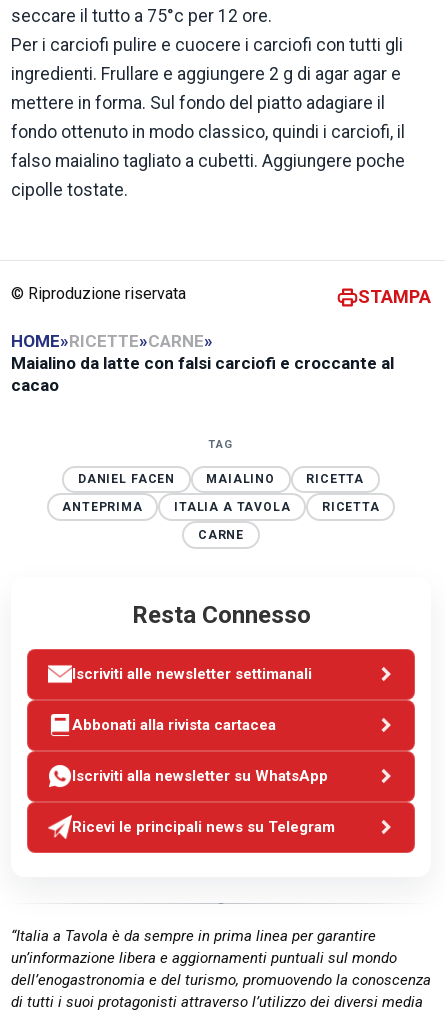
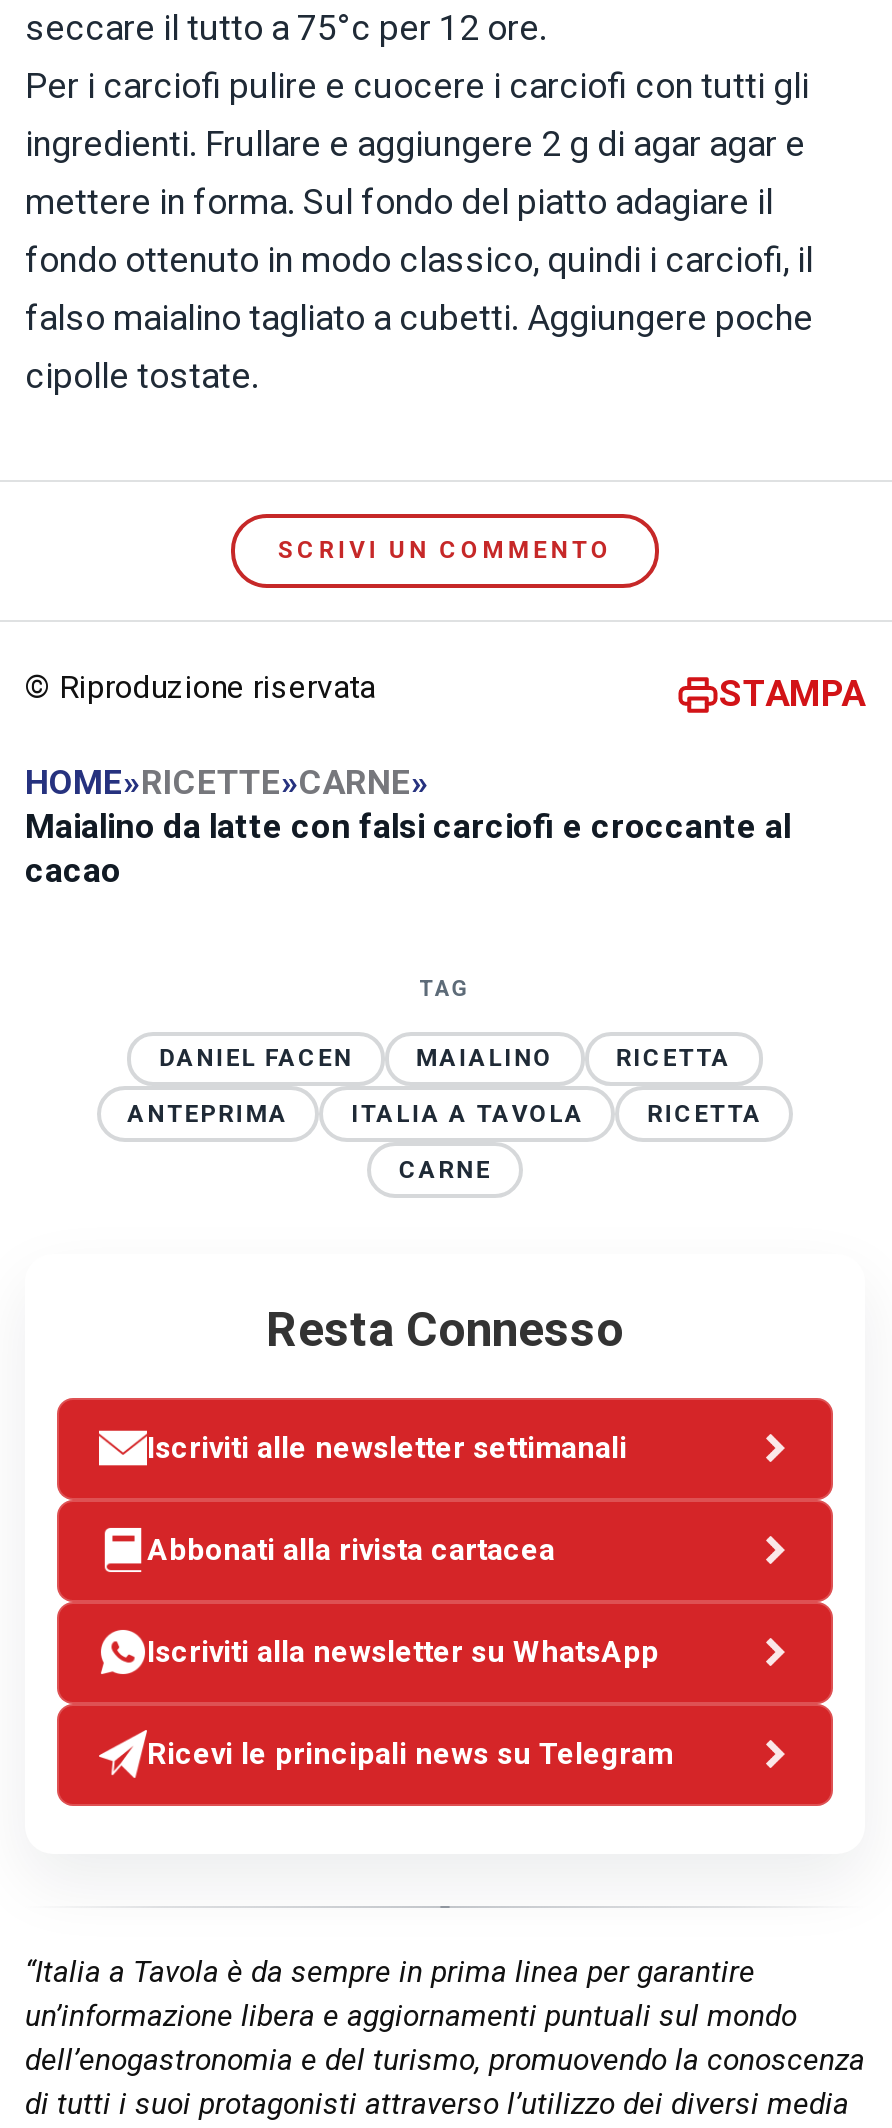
none -> [278,536,612,564] SCRIVI UN COMMENTO

